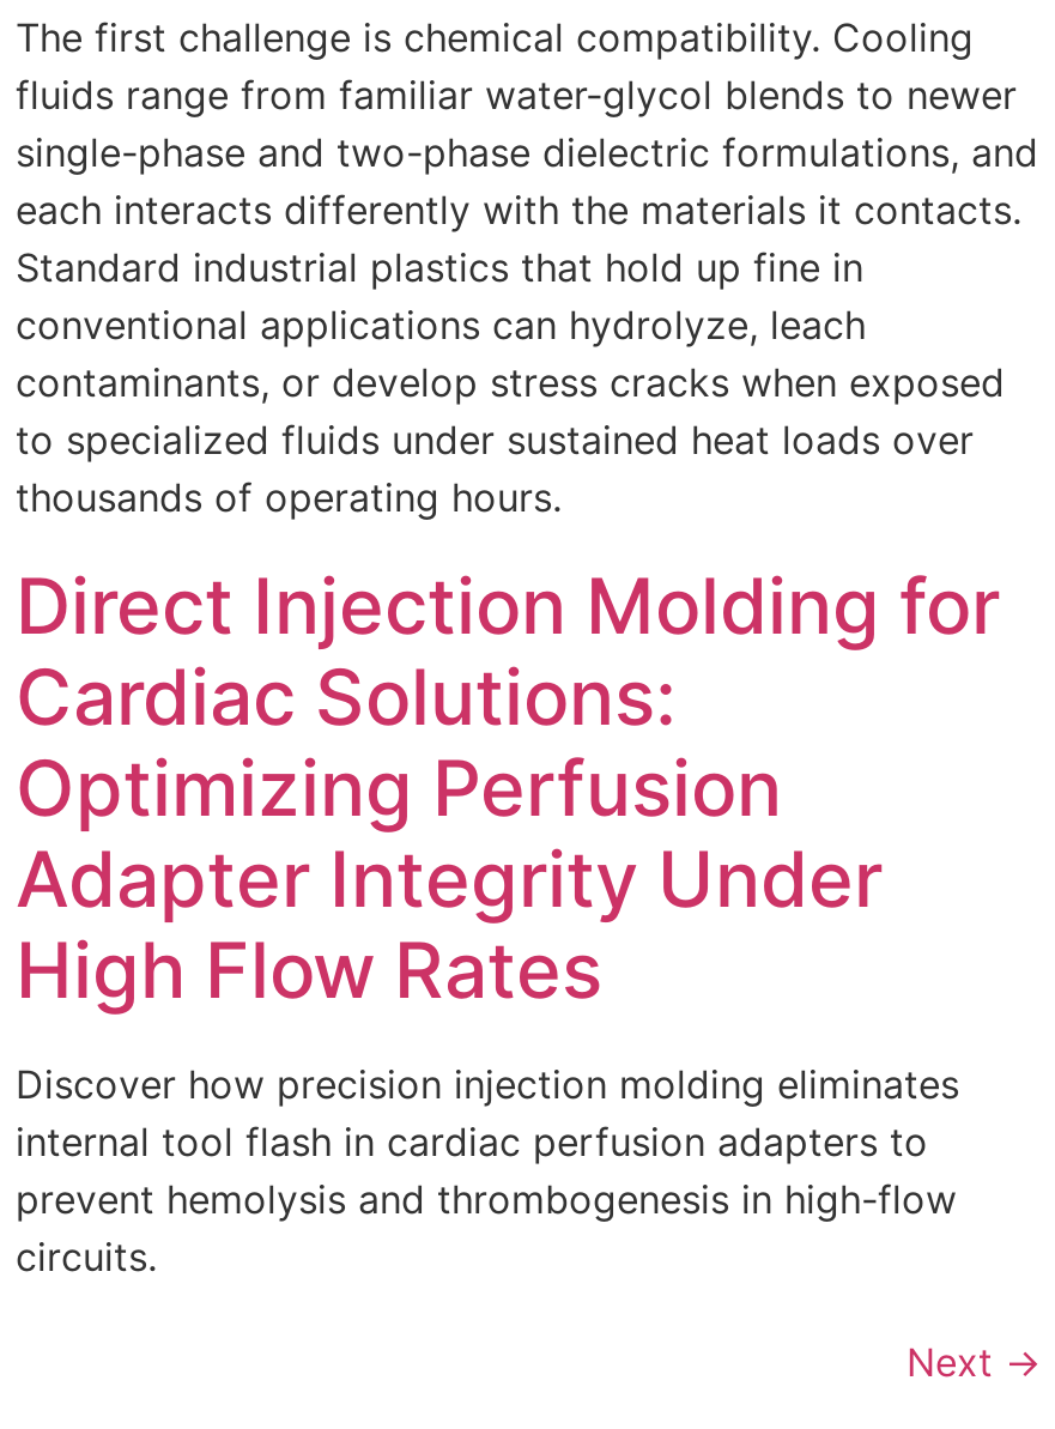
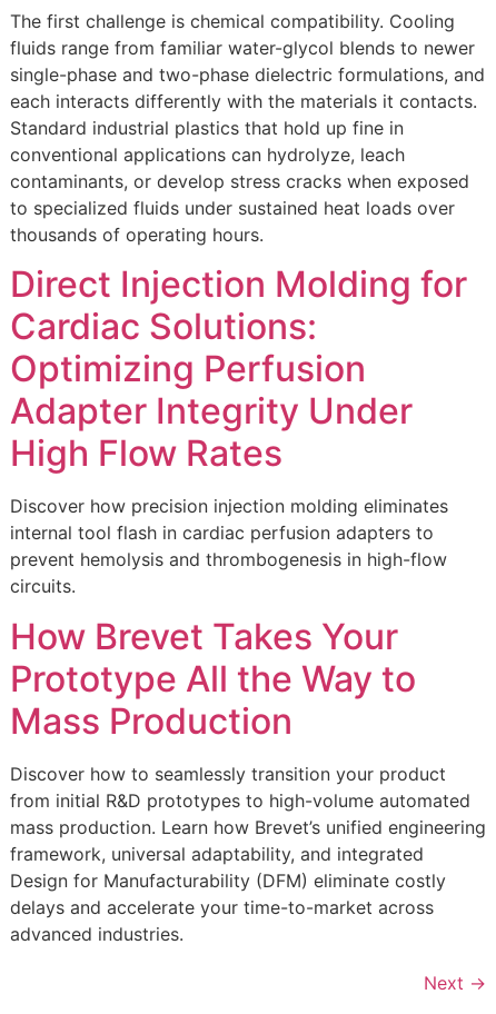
none -> [10,614,486,945] How Brevet Takes Your | Prototype All the Way to | Mass Production | Discover how to seamlessly transition your product | from initial R&D prototypes to high-volume automated | mass production. Learn how Brevet’s unified engineering | framework, universal adaptability, and integrated | Design for Manufacturability (DFM) eliminate costly | delays and accelerate your time-to-market across | advanced industries.

